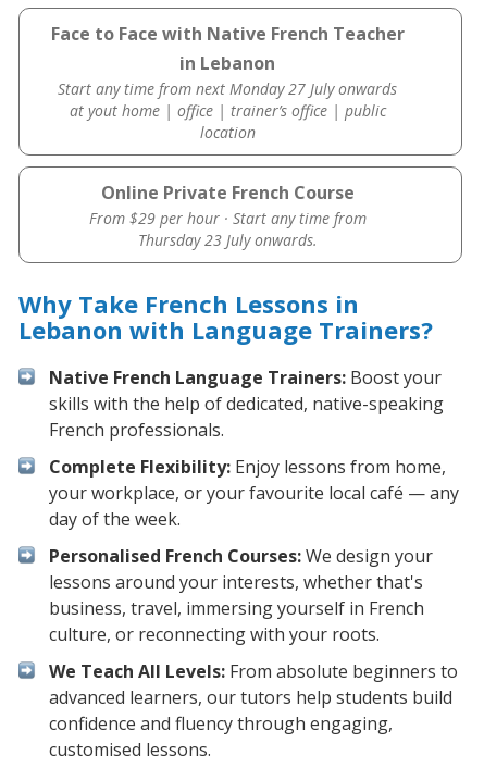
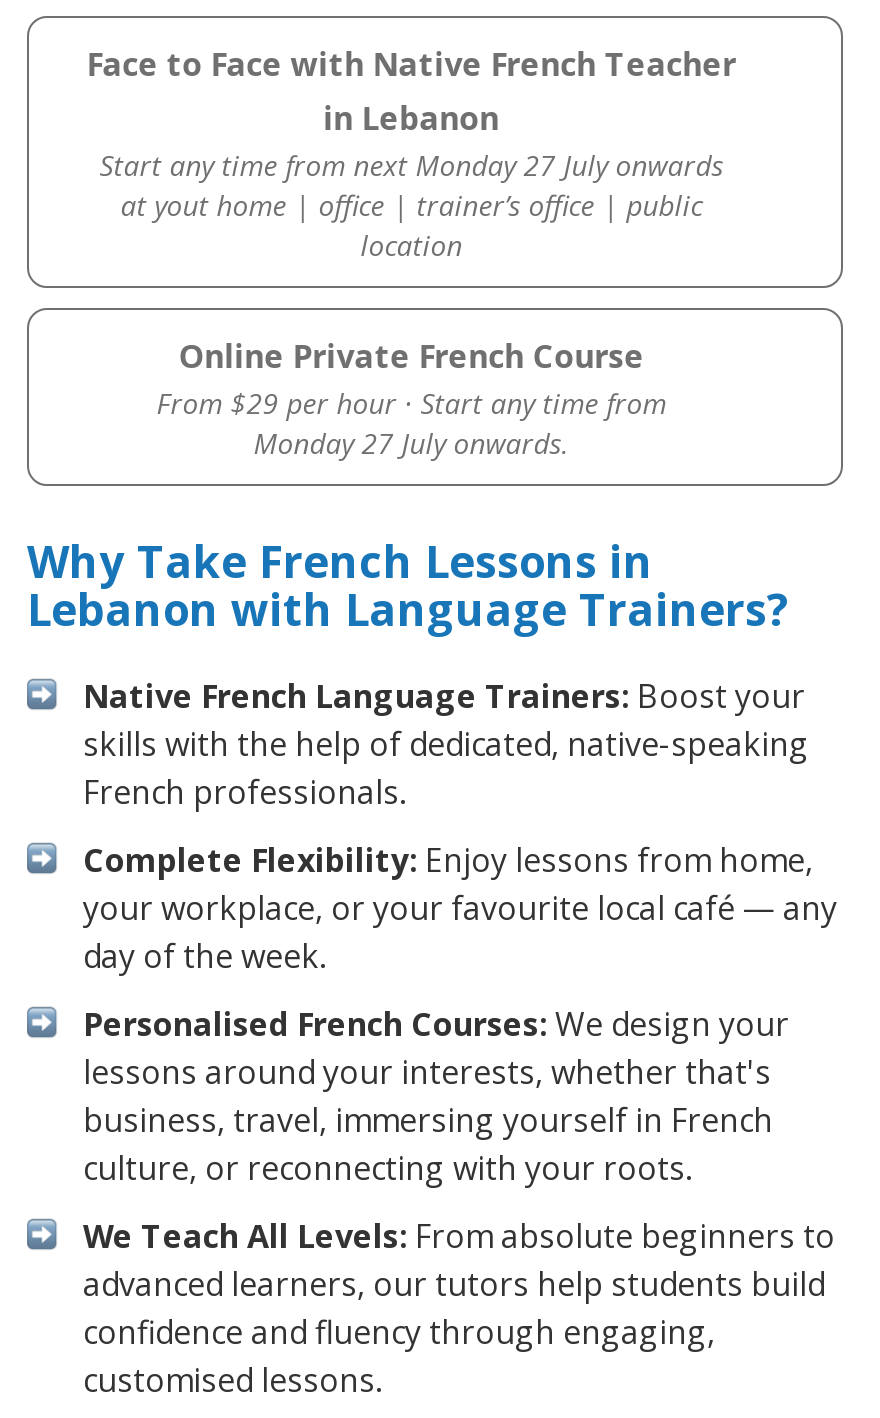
[138,230,317,250] Thursday 23 July onwards. -> [253,424,569,462] Monday 27 July onwards.

